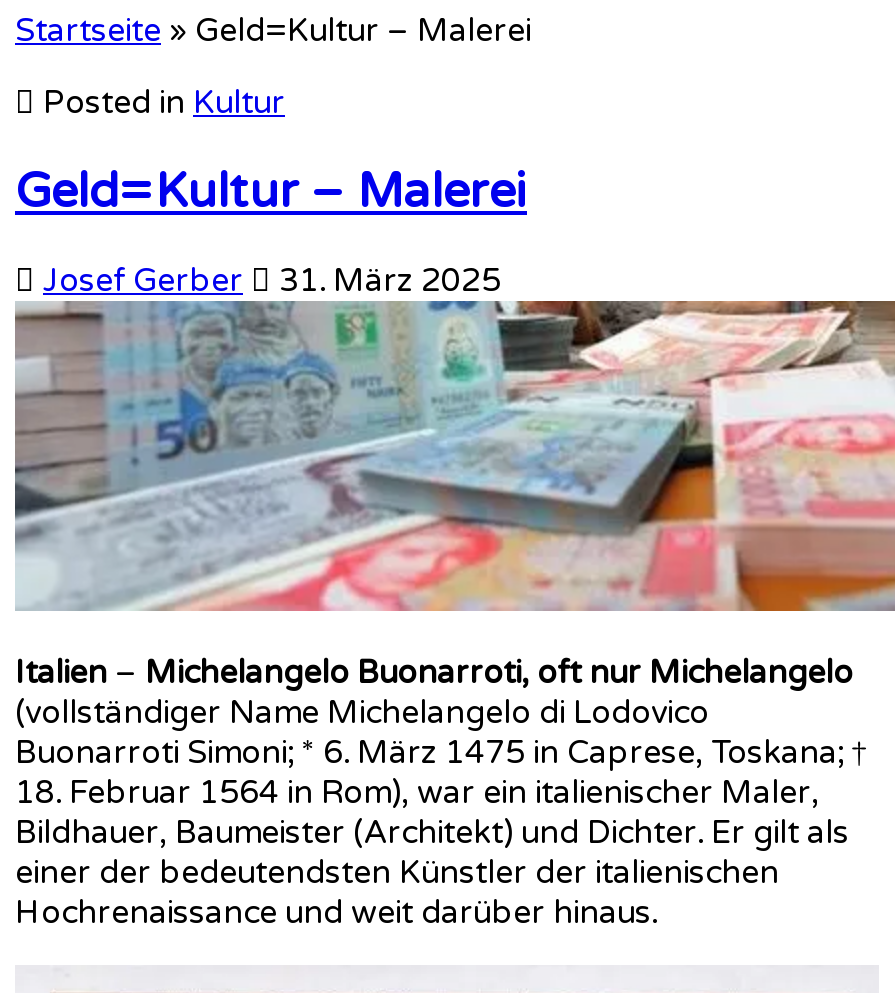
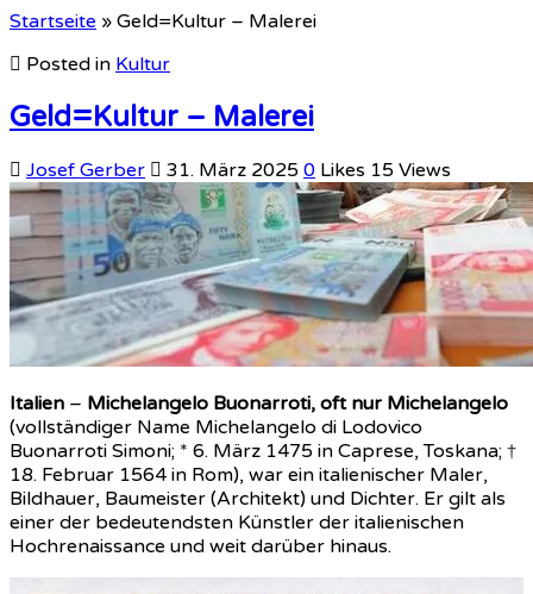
[271,261,501,301] 31. März 2025 -> [162,158,451,182] 31. März 2025 0 Likes 15 Views

